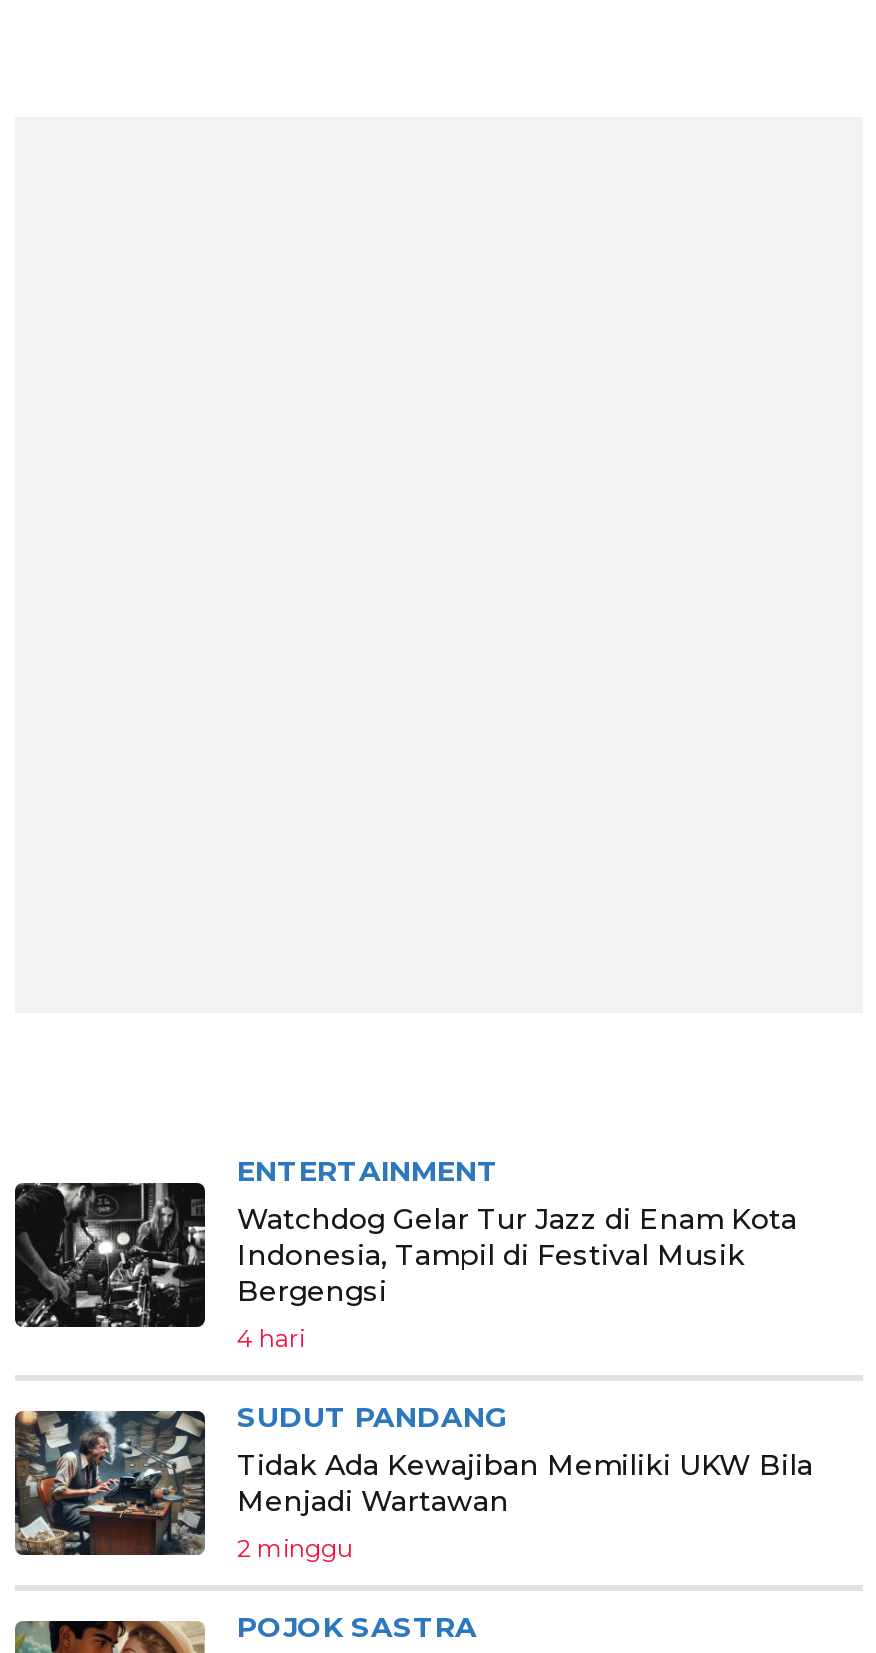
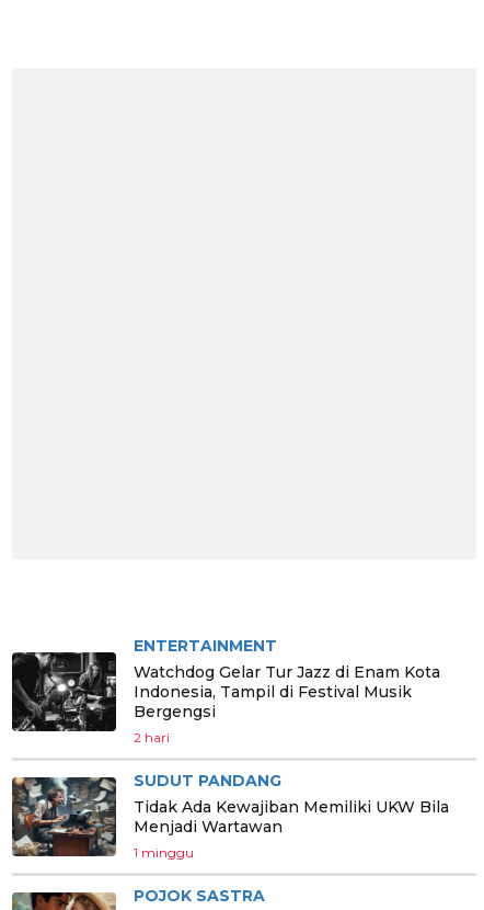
[237,1322,305,1352] 4 hari -> [134,729,170,745] 2 hari
[237,1532,353,1562] 2 minggu -> [134,844,194,860] 1 minggu

